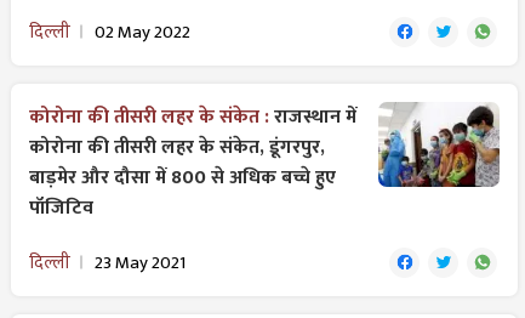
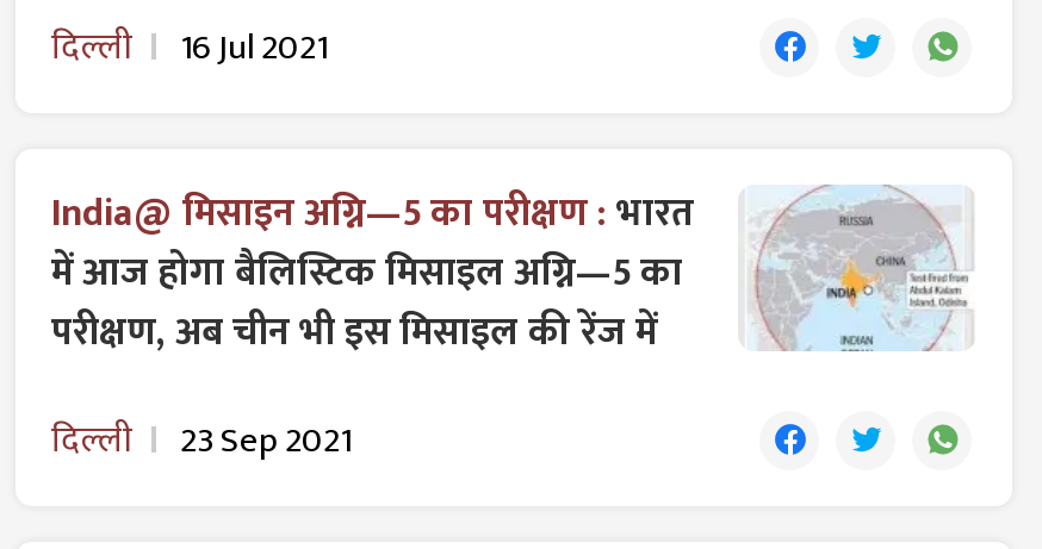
[29,17,190,47] दिल्ली 02 May 2022 -> [51,17,328,77] दिल्ली 16 Jul 2021
[29,100,501,224] [image] | कोरोना की तीसरी लहर के संकेत : राजस्थान में | कोरोना की तीसरी लहर के संकेत, डूंगरपुर, | बाड़मेर और दौसा में 800 से अधिक बच्चे हुए | पॉजिटिव -> [51,181,976,365] [image] | India@ मिसाइन अग्नि—5 का परीक्षण : भारत | में आज होगा बैलिस्टिक मिसाइल अग्नि—5 का | परीक्षण, अब चीन भी इस मिसाइल की रेंज में
[29,247,186,278] दिल्ली 23 May 2021 -> [51,410,352,470] दिल्ली 23 Sep 2021

